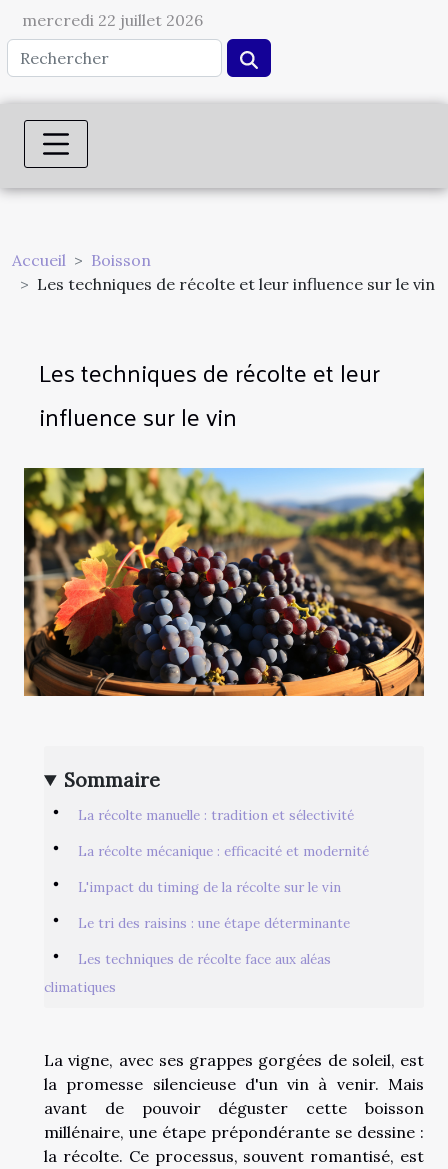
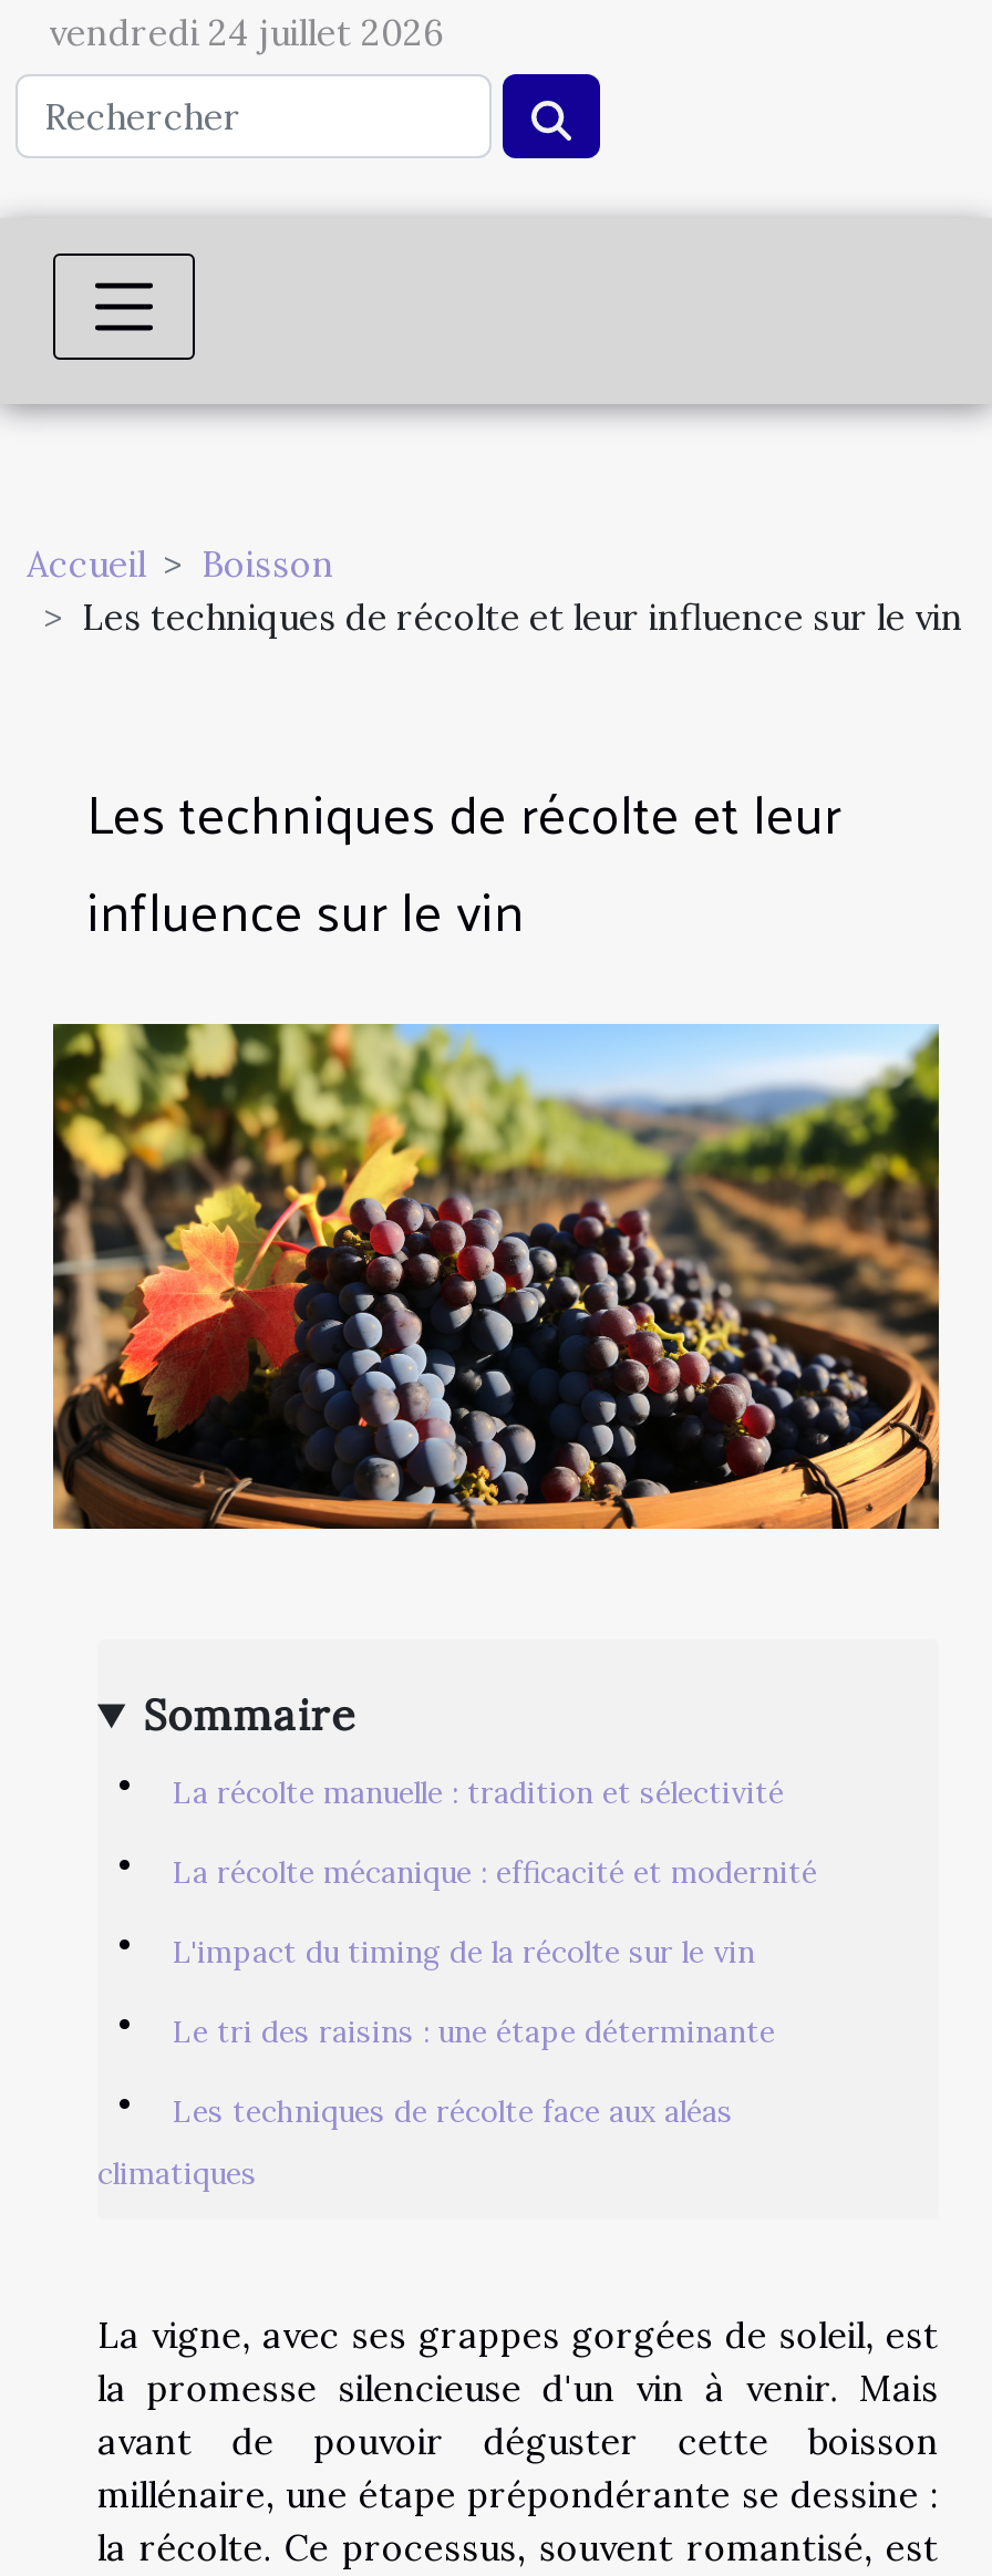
[22,10,203,30] mercredi 22 juillet 2026 -> [49,10,443,54] vendredi 24 juillet 2026

